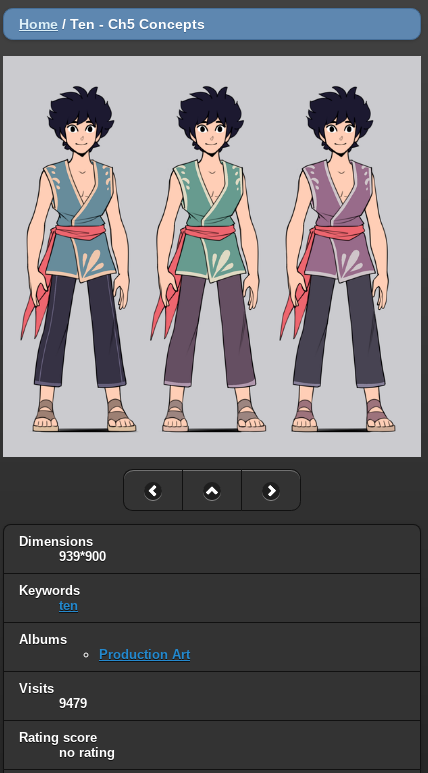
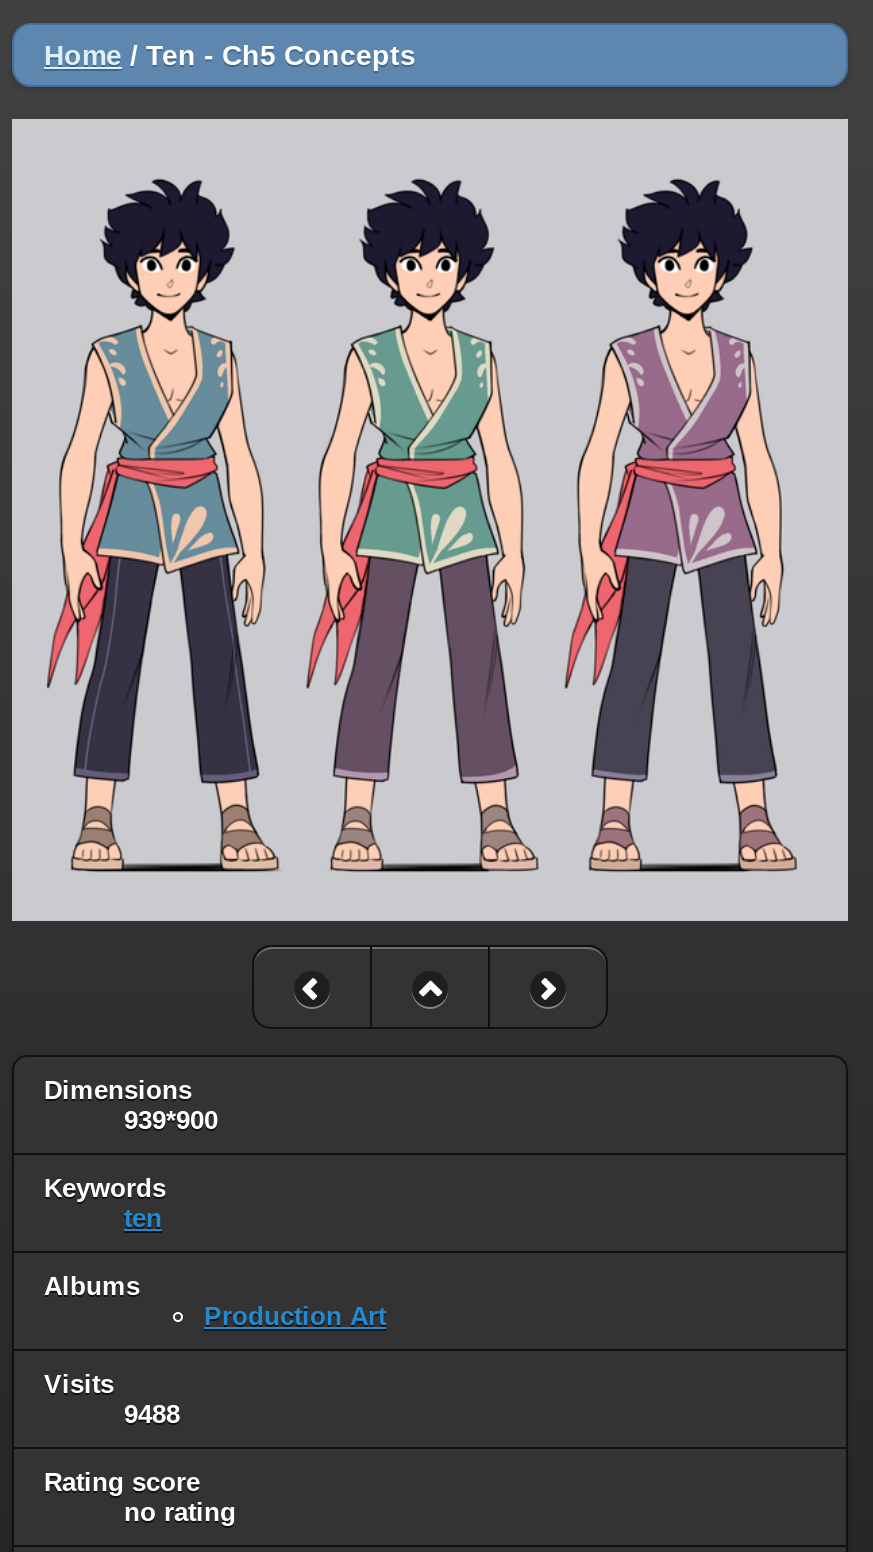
[59,696,87,711] 9479 -> [124,1399,180,1429] 9488

